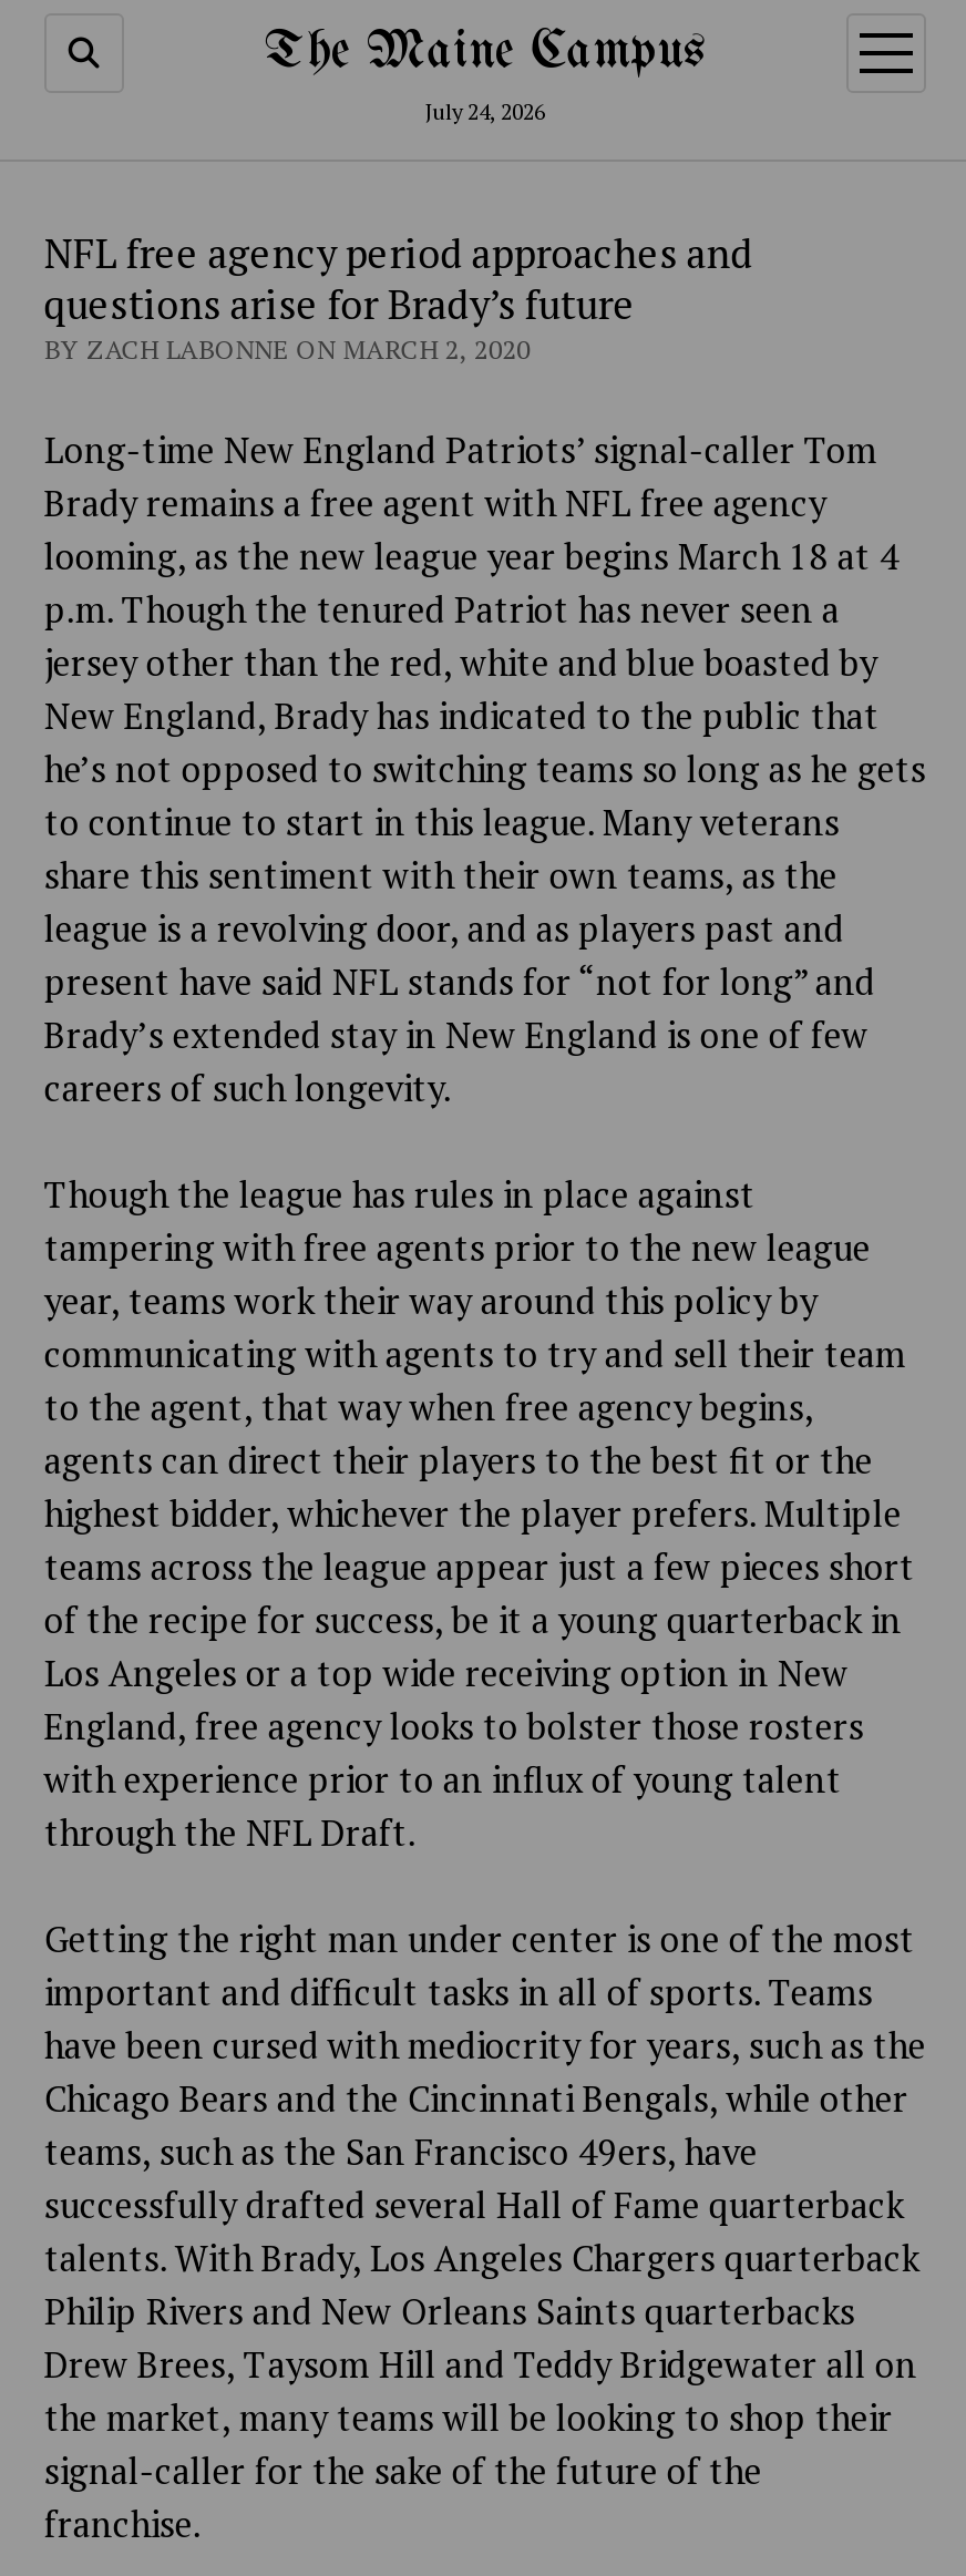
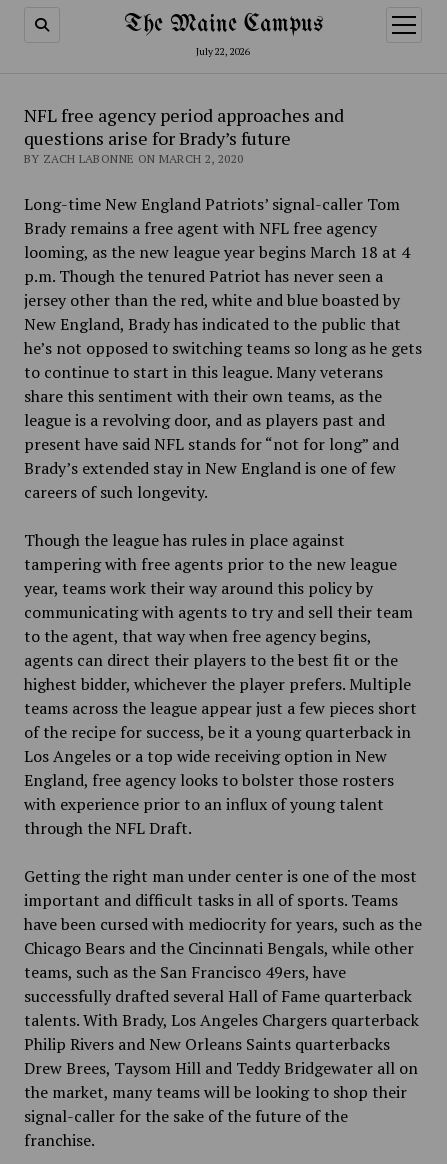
[425,98,545,126] July 24, 2026 -> [196,45,250,58] July 22, 2026

